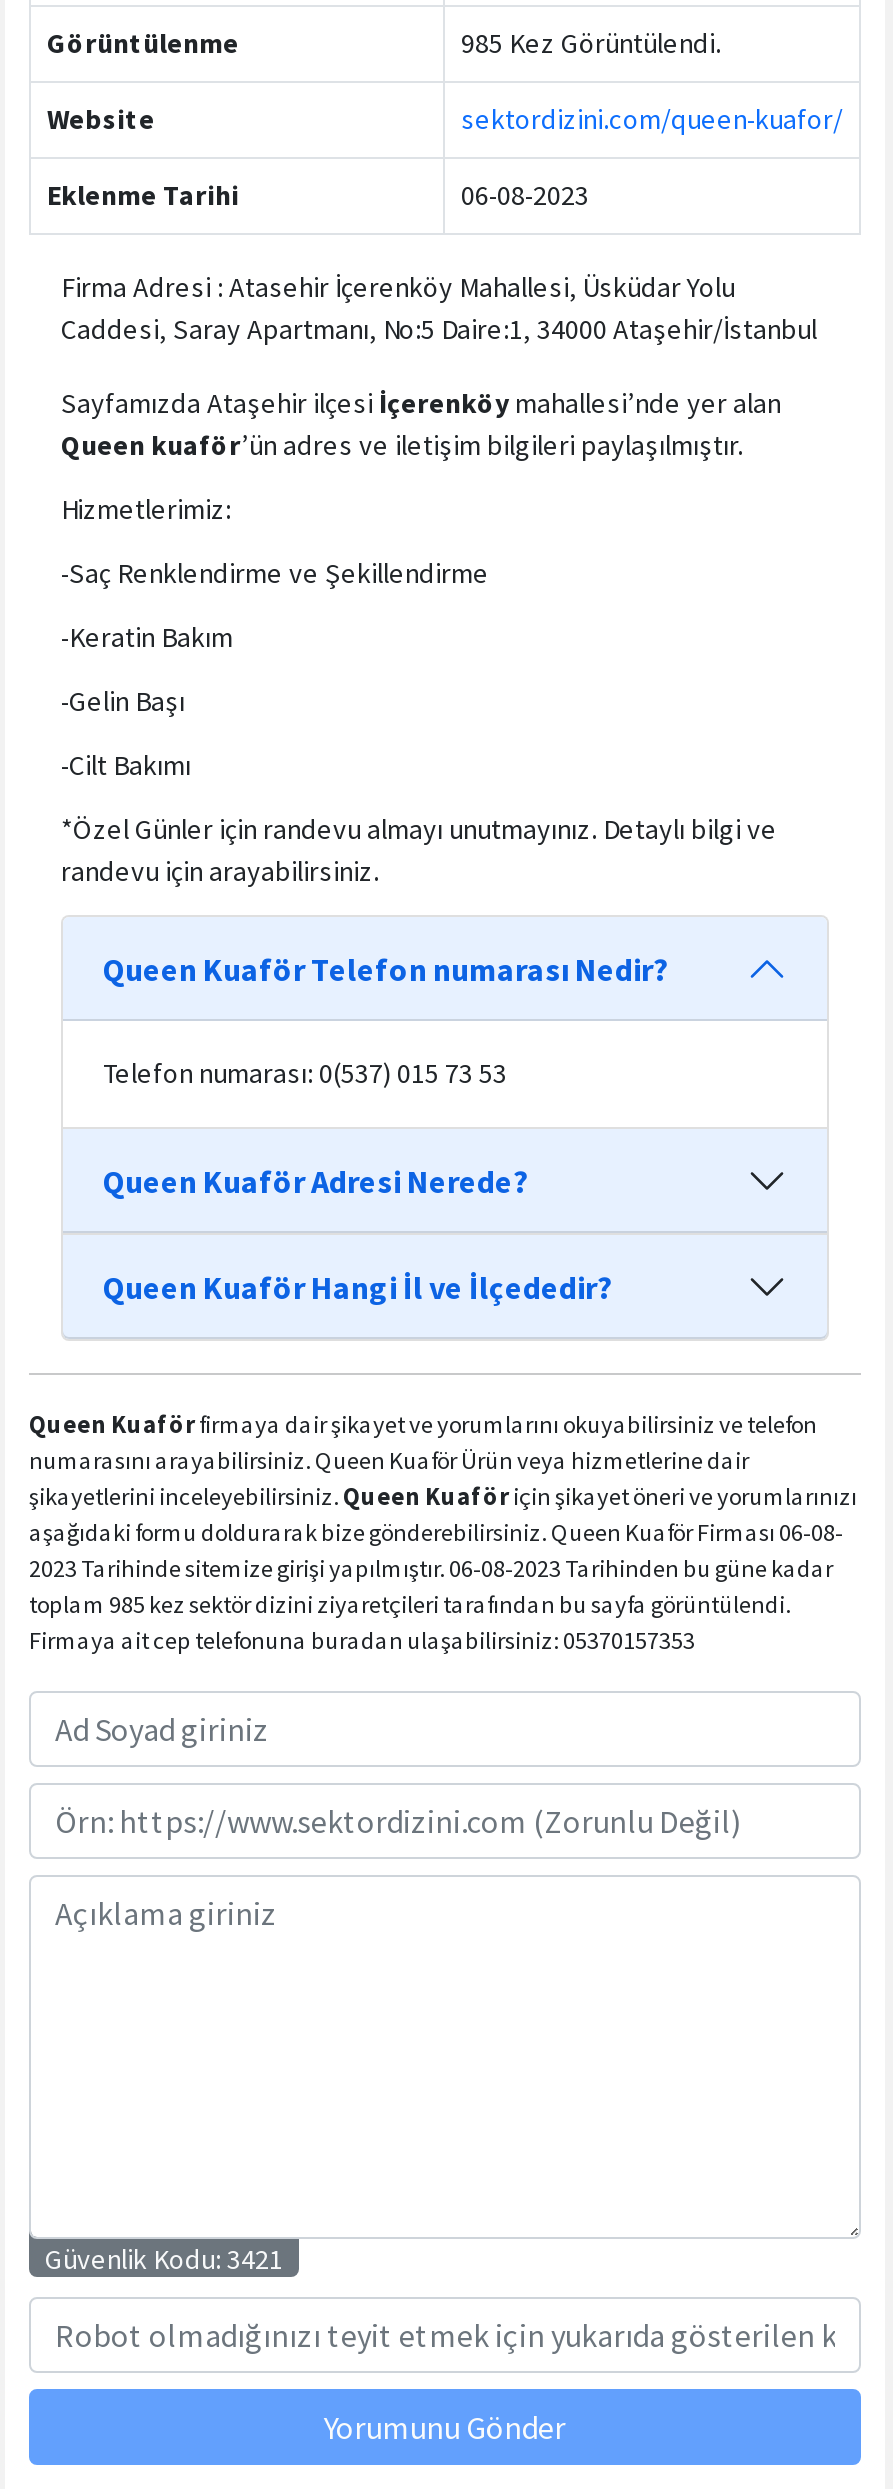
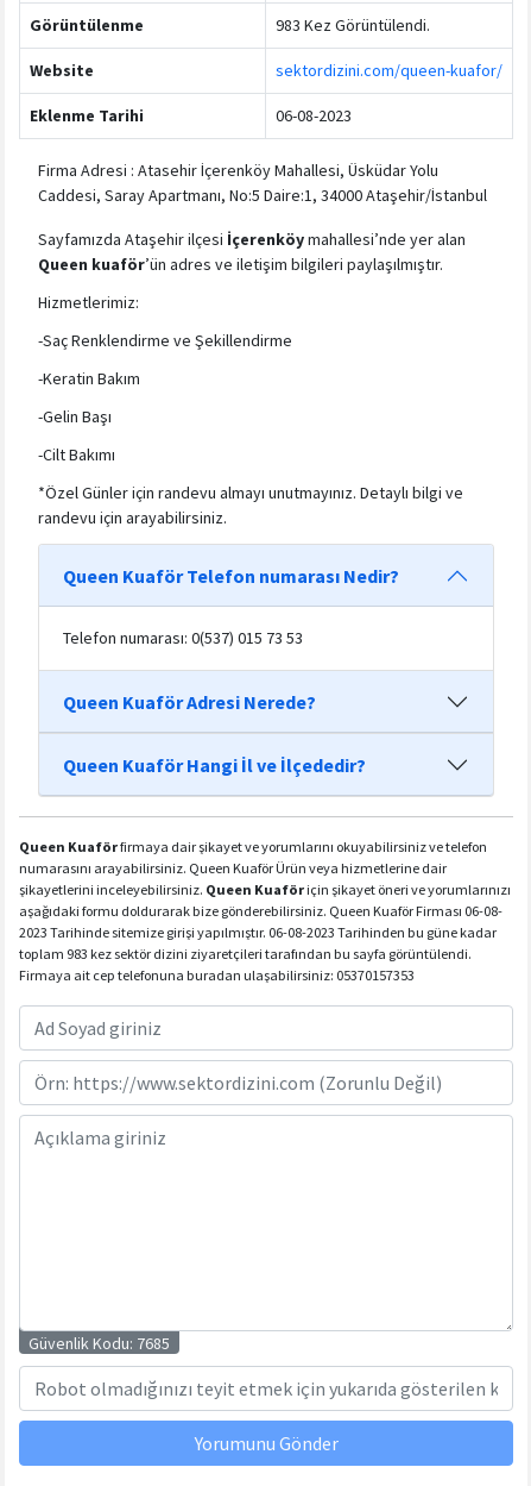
[461,25,721,61] 985 Kez Görüntülendi. -> [276,14,430,36] 983 Kez Görüntülendi.
[29,1589,791,1619] toplam 985 kez sektör dizini ziyaretçileri tarafından bu sayfa görüntülendi. -> [19,945,472,963] toplam 983 kez sektör dizini ziyaretçileri tarafından bu sayfa görüntülendi.
[45,2241,283,2277] Güvenlik Kodu: 3421 -> [29,1333,170,1354] Güvenlik Kodu: 7685

